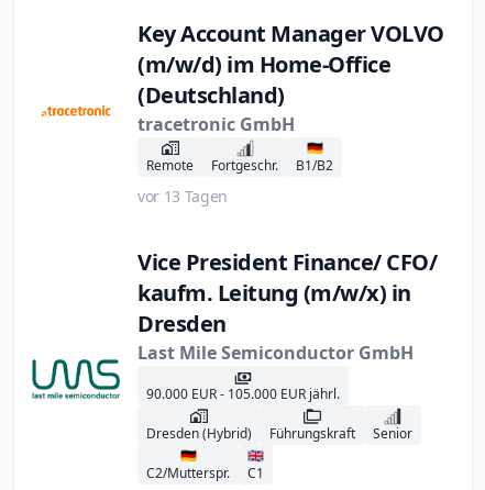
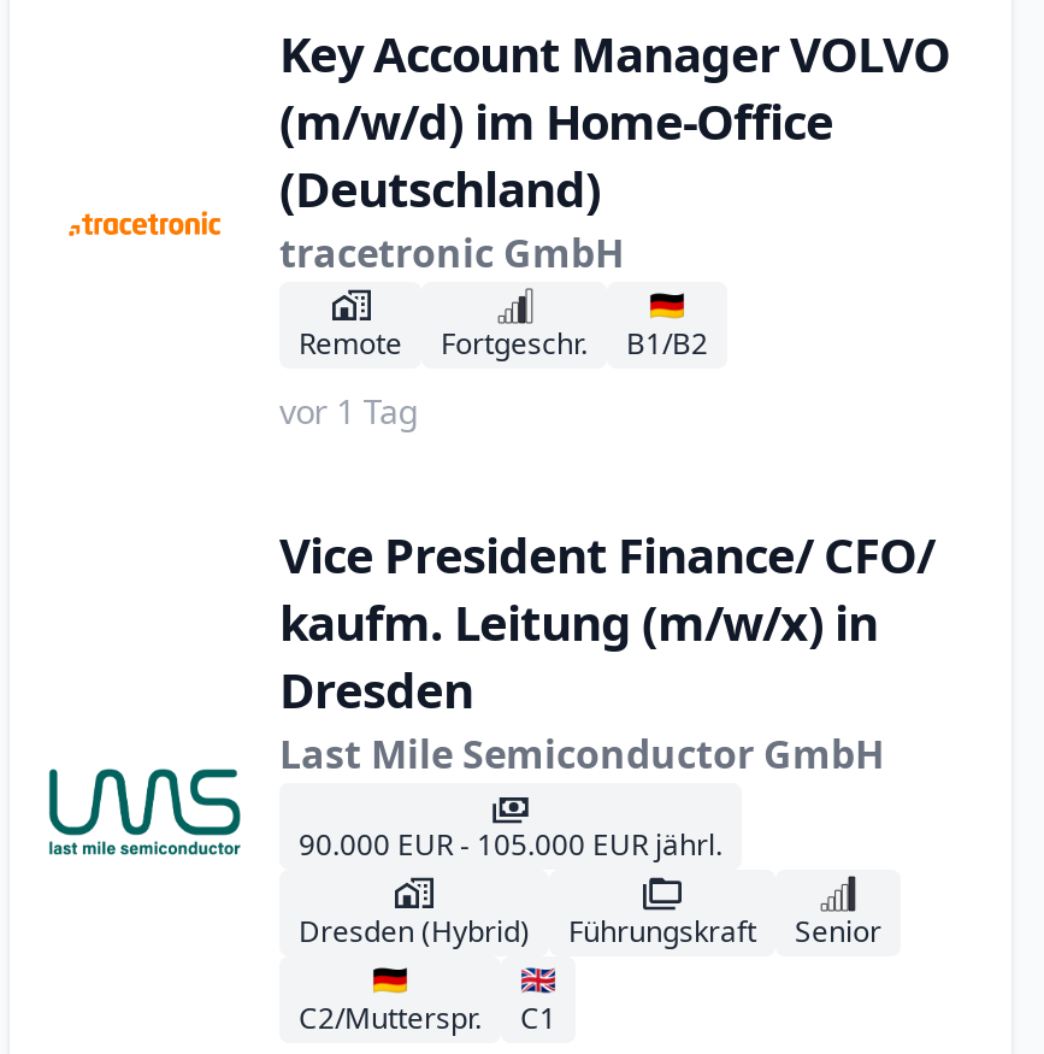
[137,186,227,207] vor 13 Tagen -> [279,388,419,434] vor 1 Tag

